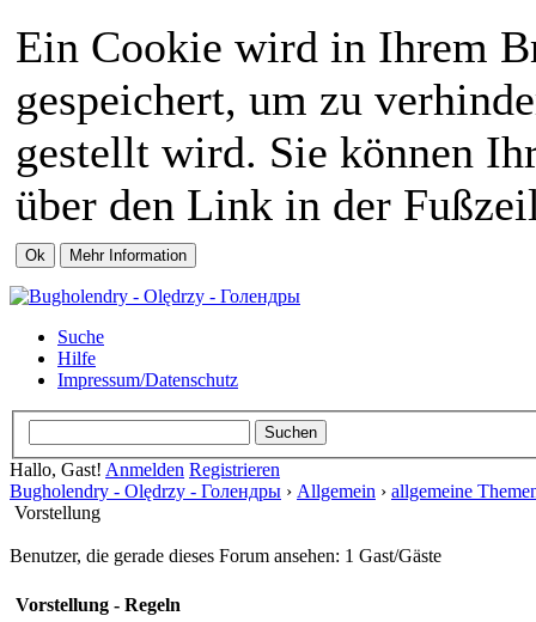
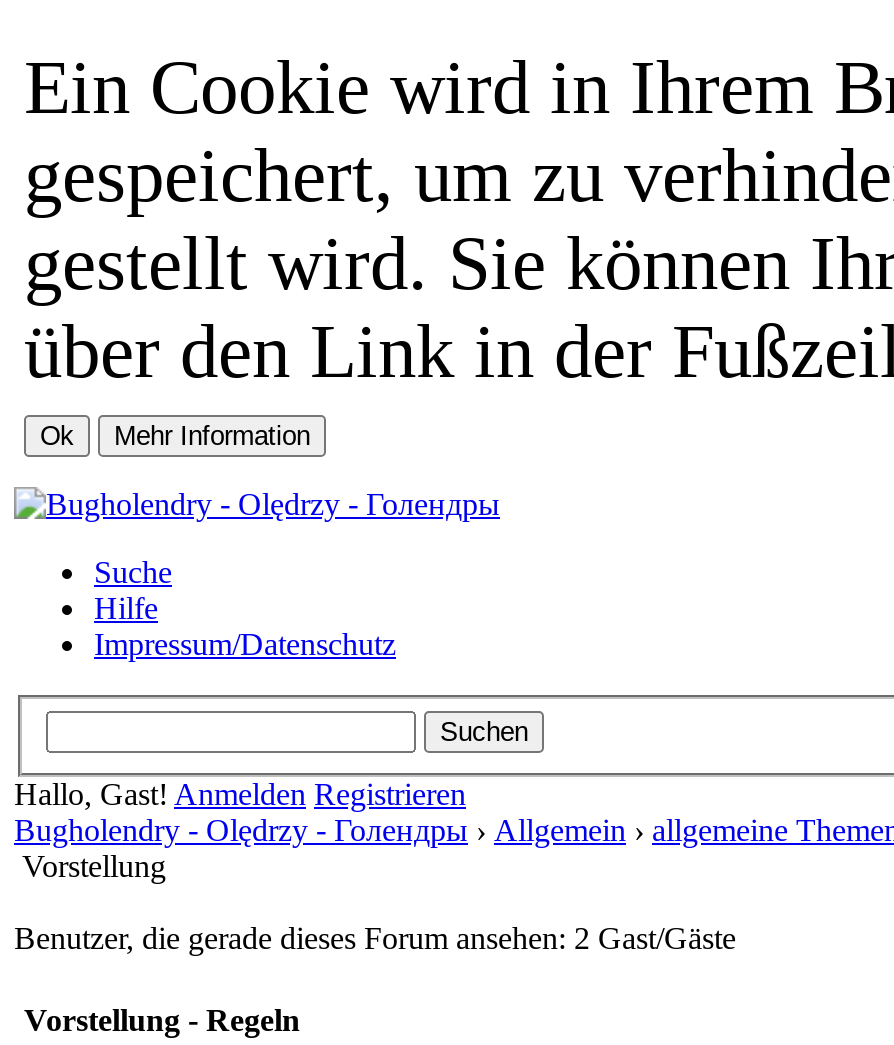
[10,545,441,565] Benutzer, die gerade dieses Forum ansehen: 1 Gast/Gäste -> [14,920,736,954] Benutzer, die gerade dieses Forum ansehen: 2 Gast/Gäste

